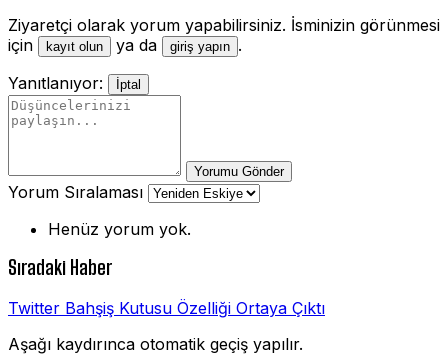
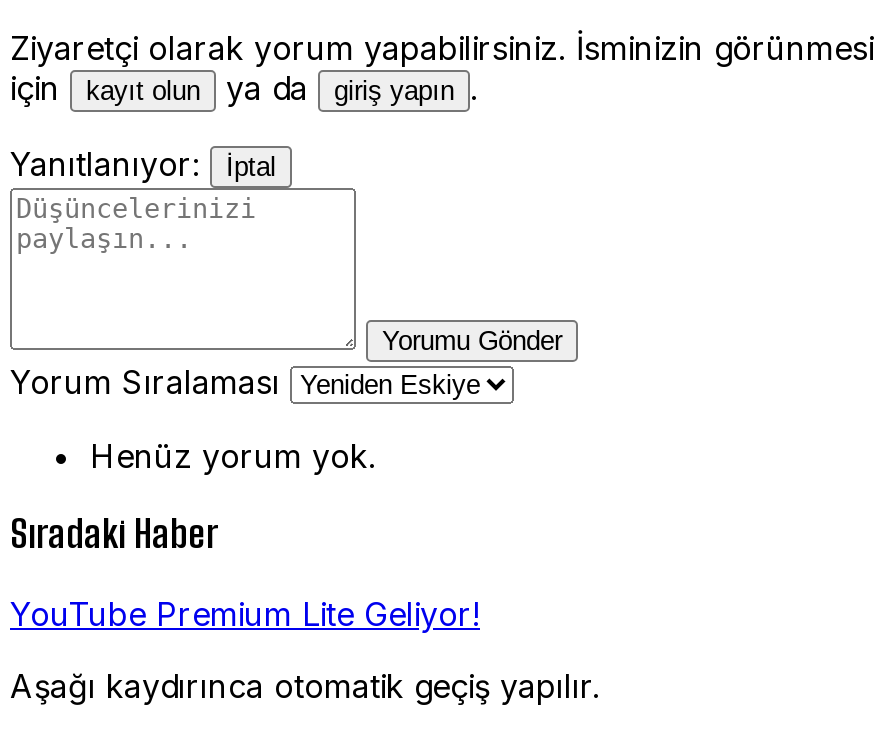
[8,298,325,318] Twitter Bahşiş Kutusu Özelliği Ortaya Çıktı -> [10,594,480,634] YouTube Premium Lite Geliyor!

